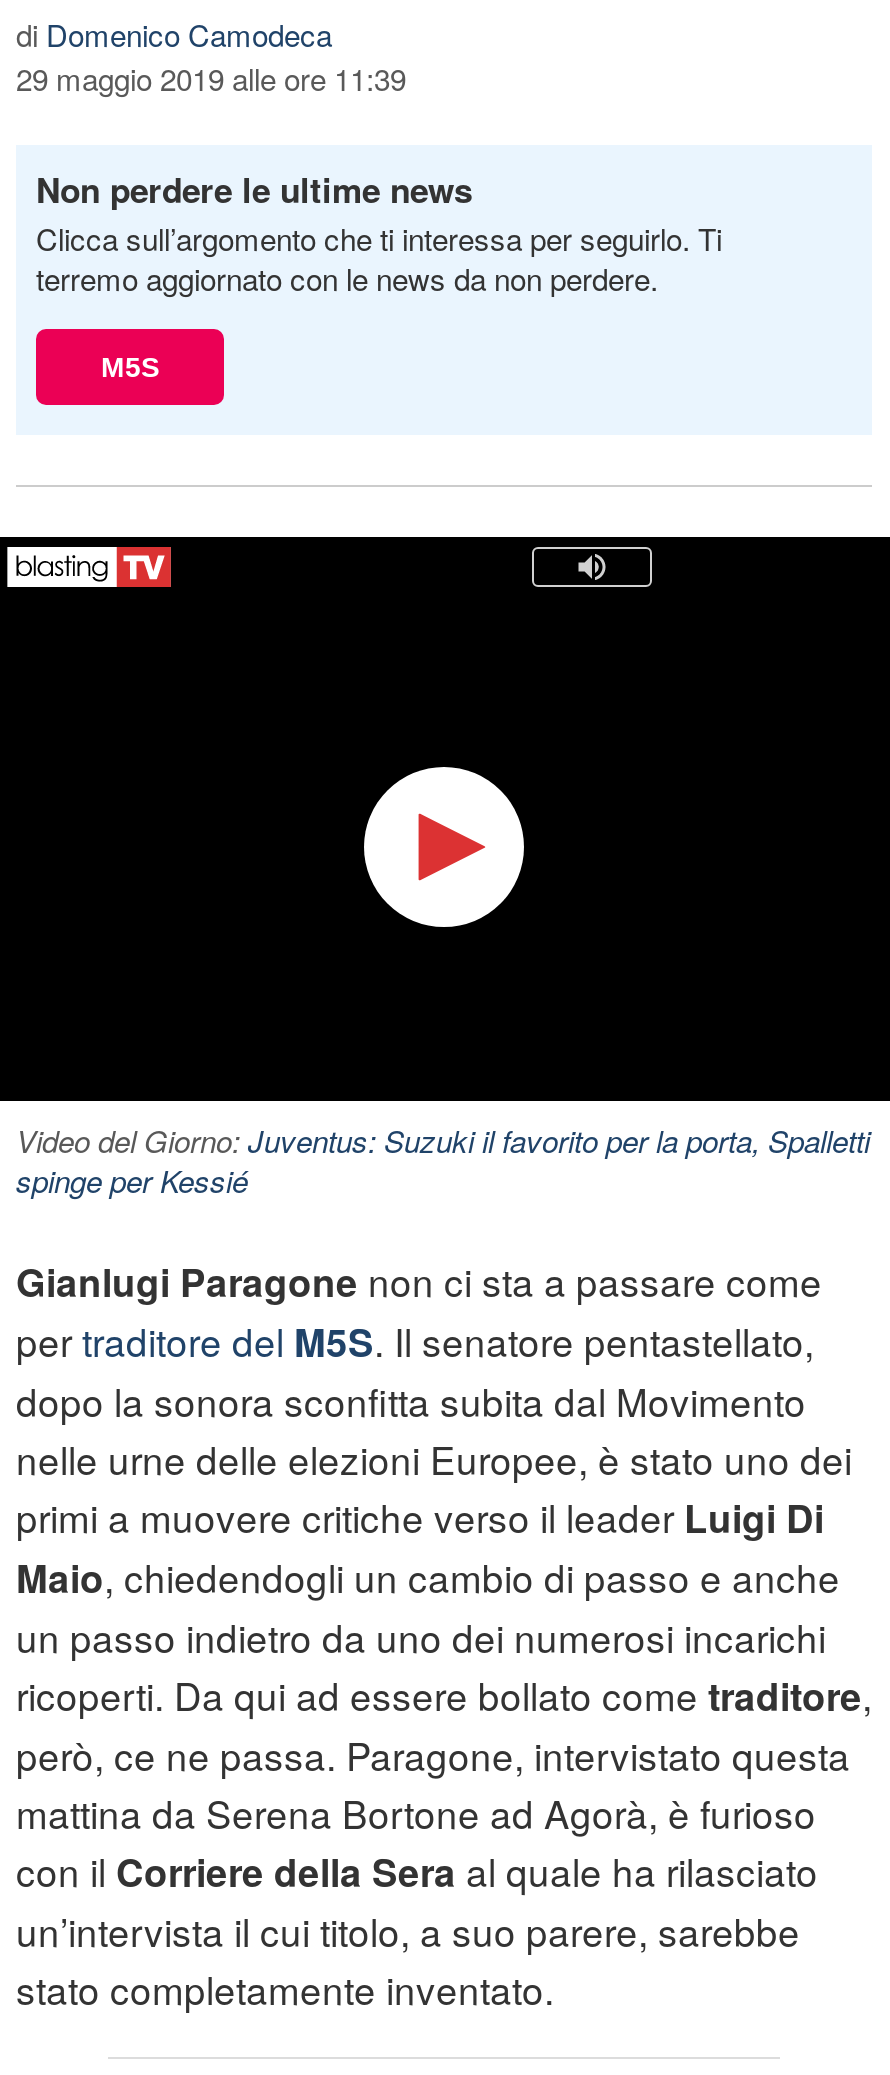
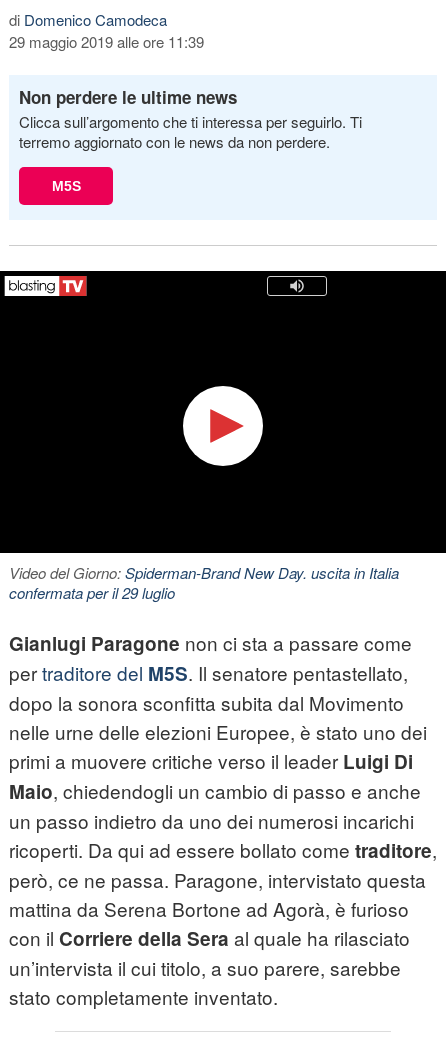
[16,1120,870,1202] Video del Giorno: Juventus: Suzuki il favorito per la porta, Spalletti | spinge per Kessié -> [9,562,399,603] Video del Giorno: Spiderman-Brand New Day. uscita in Italia | confermata per il 29 luglio

